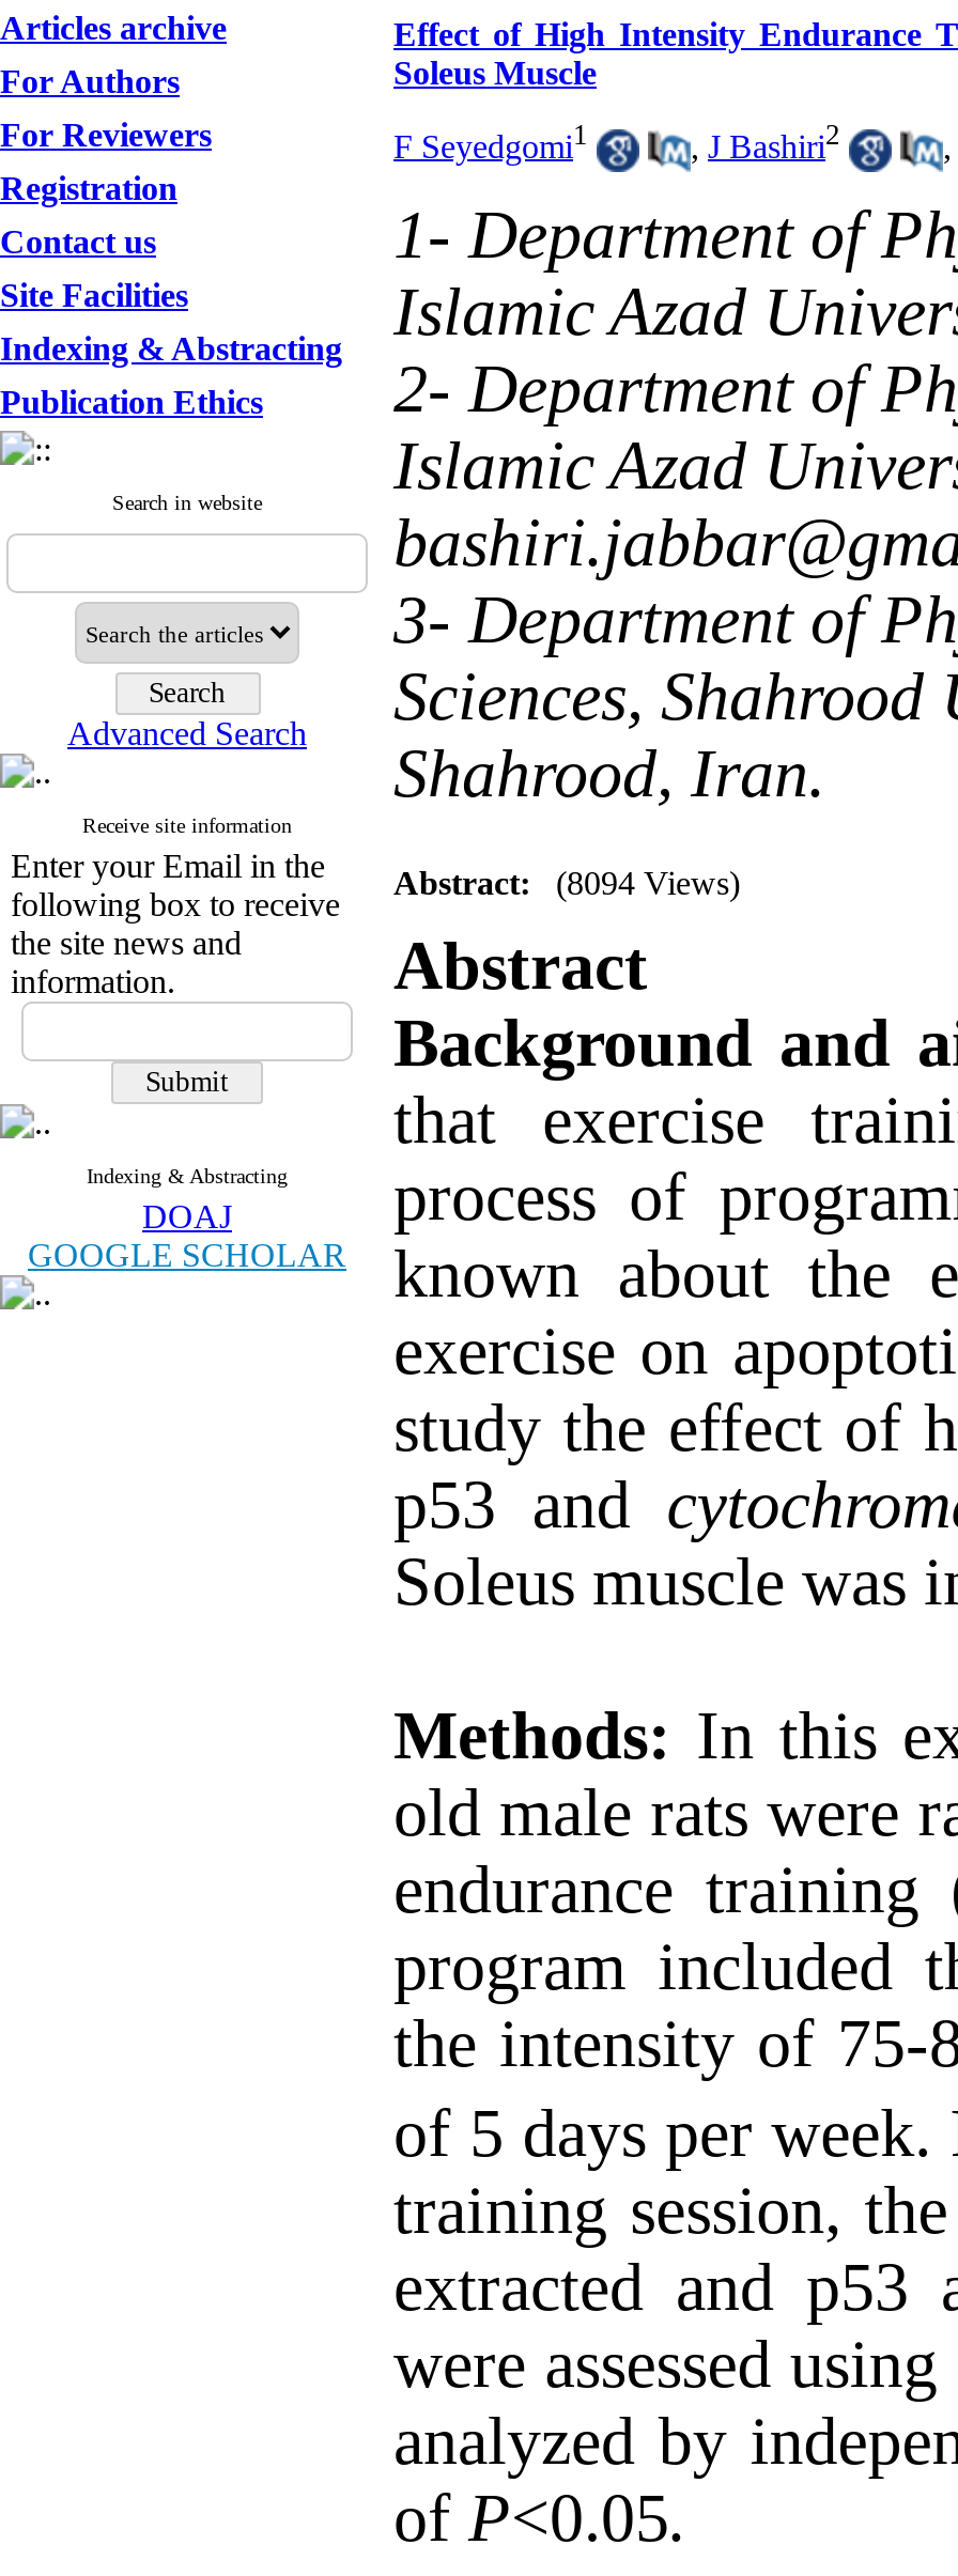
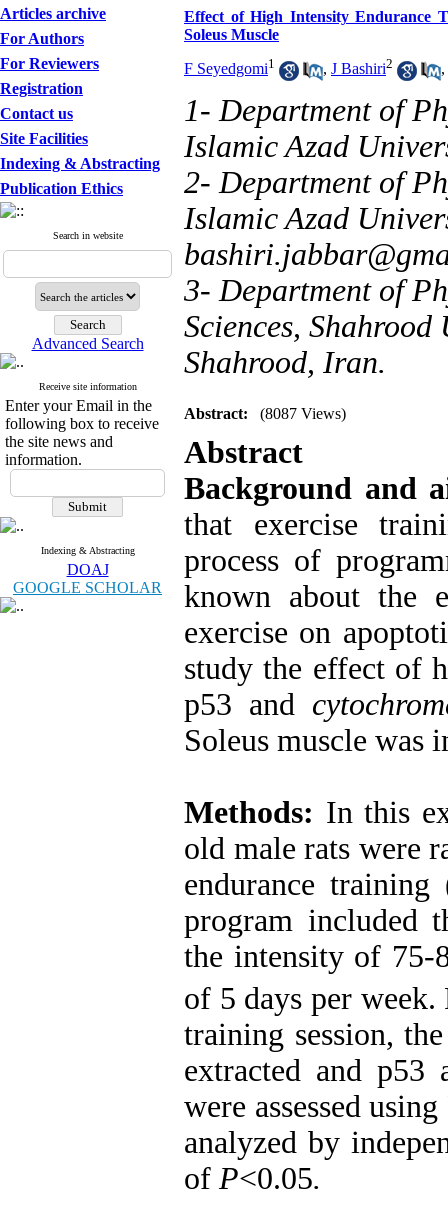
[11,848,740,901] Enter your Email in the Abstract: (8094 Views) -> [5,397,346,422] Enter your Email in the Abstract: (8087 Views)

